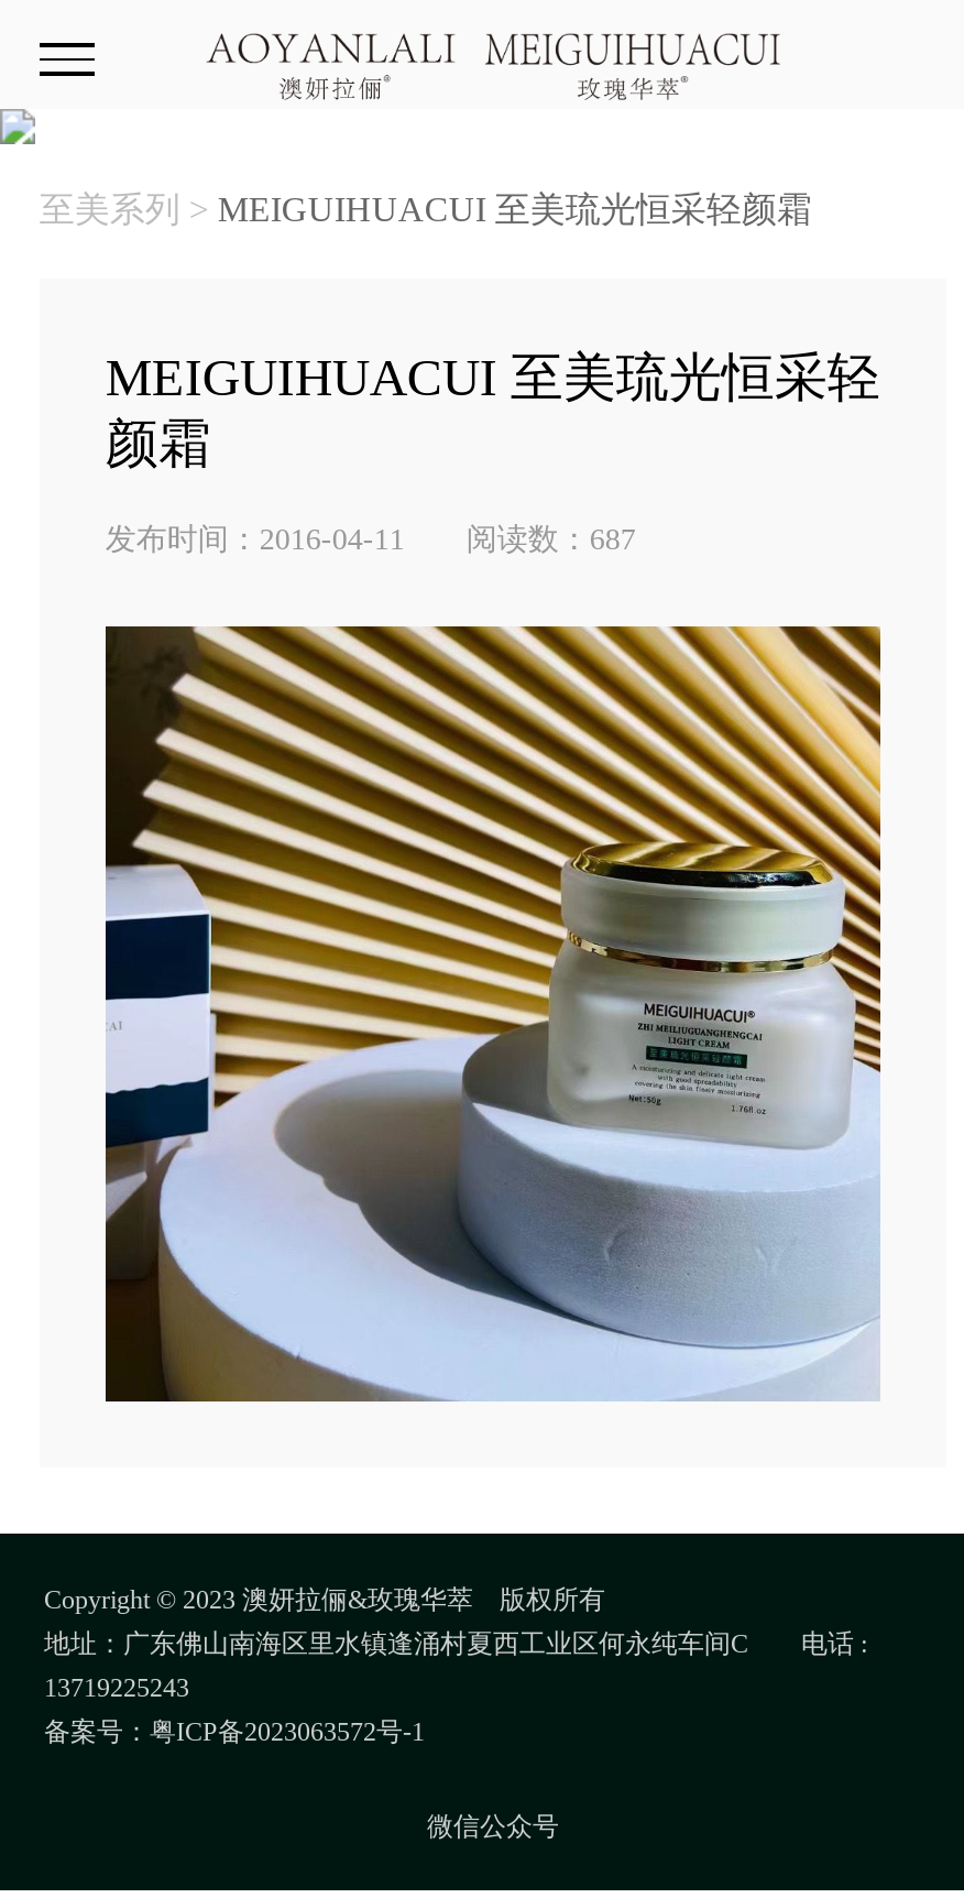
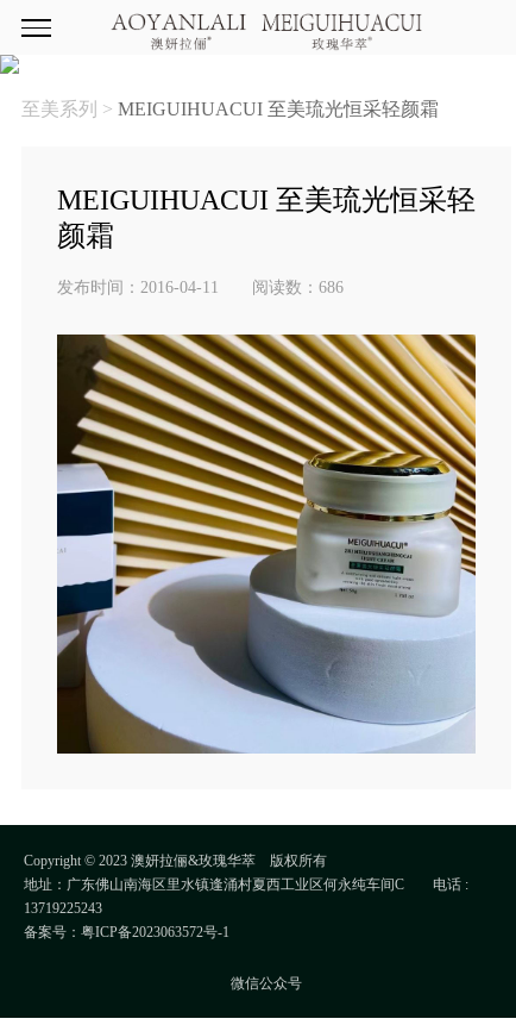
[105,523,636,556] 发布时间：2016-04-11 阅读数：687 -> [57,279,343,296] 发布时间：2016-04-11 阅读数：686

